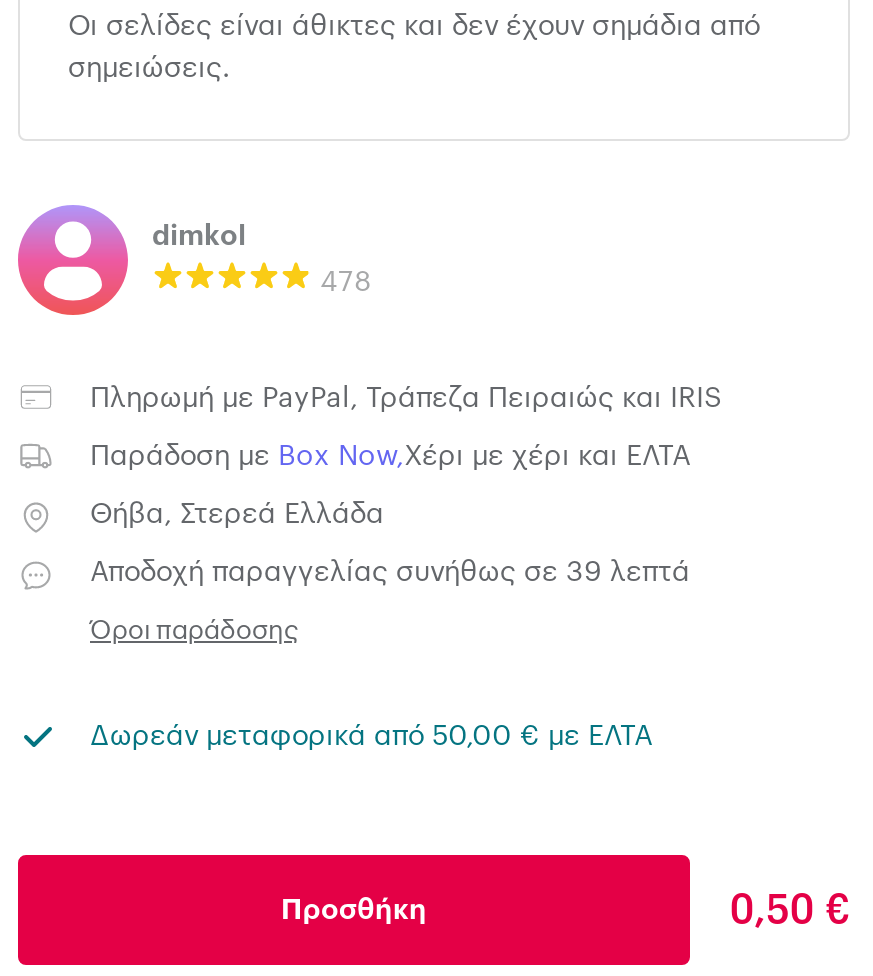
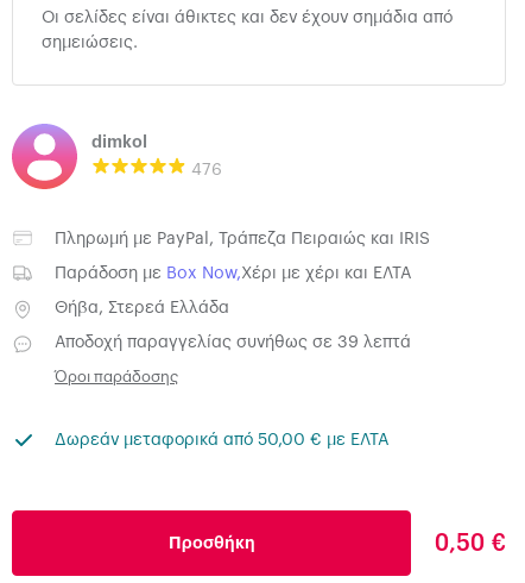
[320,270,372,298] 478 -> [191,162,222,179] 476

